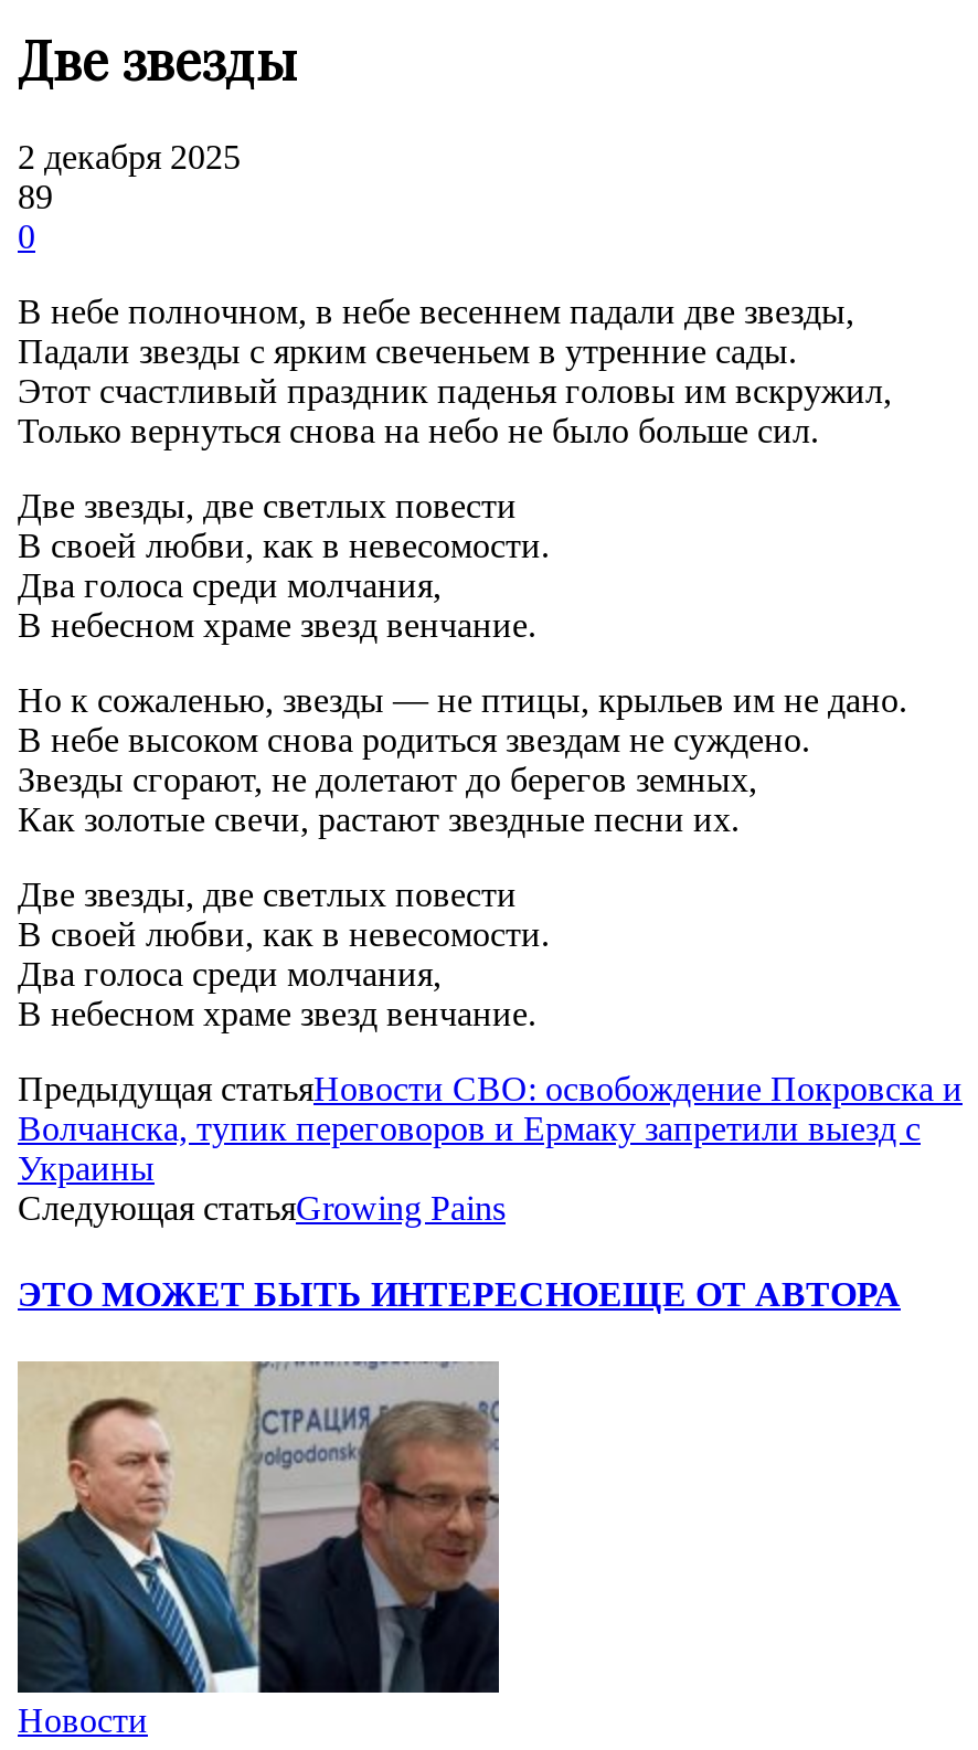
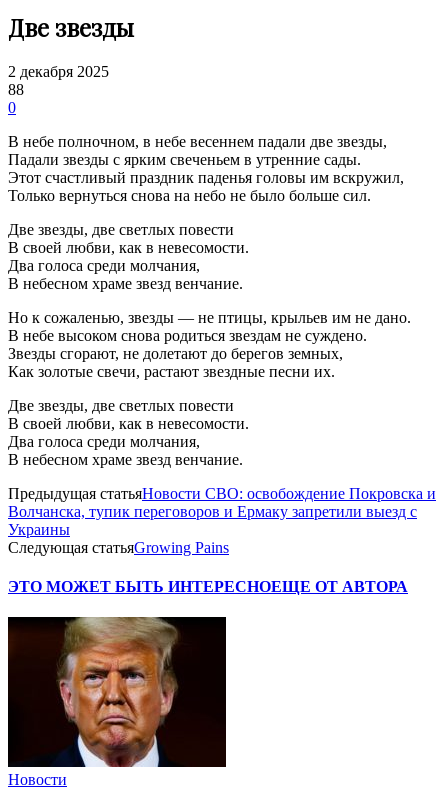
[18,177,53,215] 89 -> [8,81,24,98] 88
[15,1359,501,1695] [image] -> [7,616,226,768] [image]

